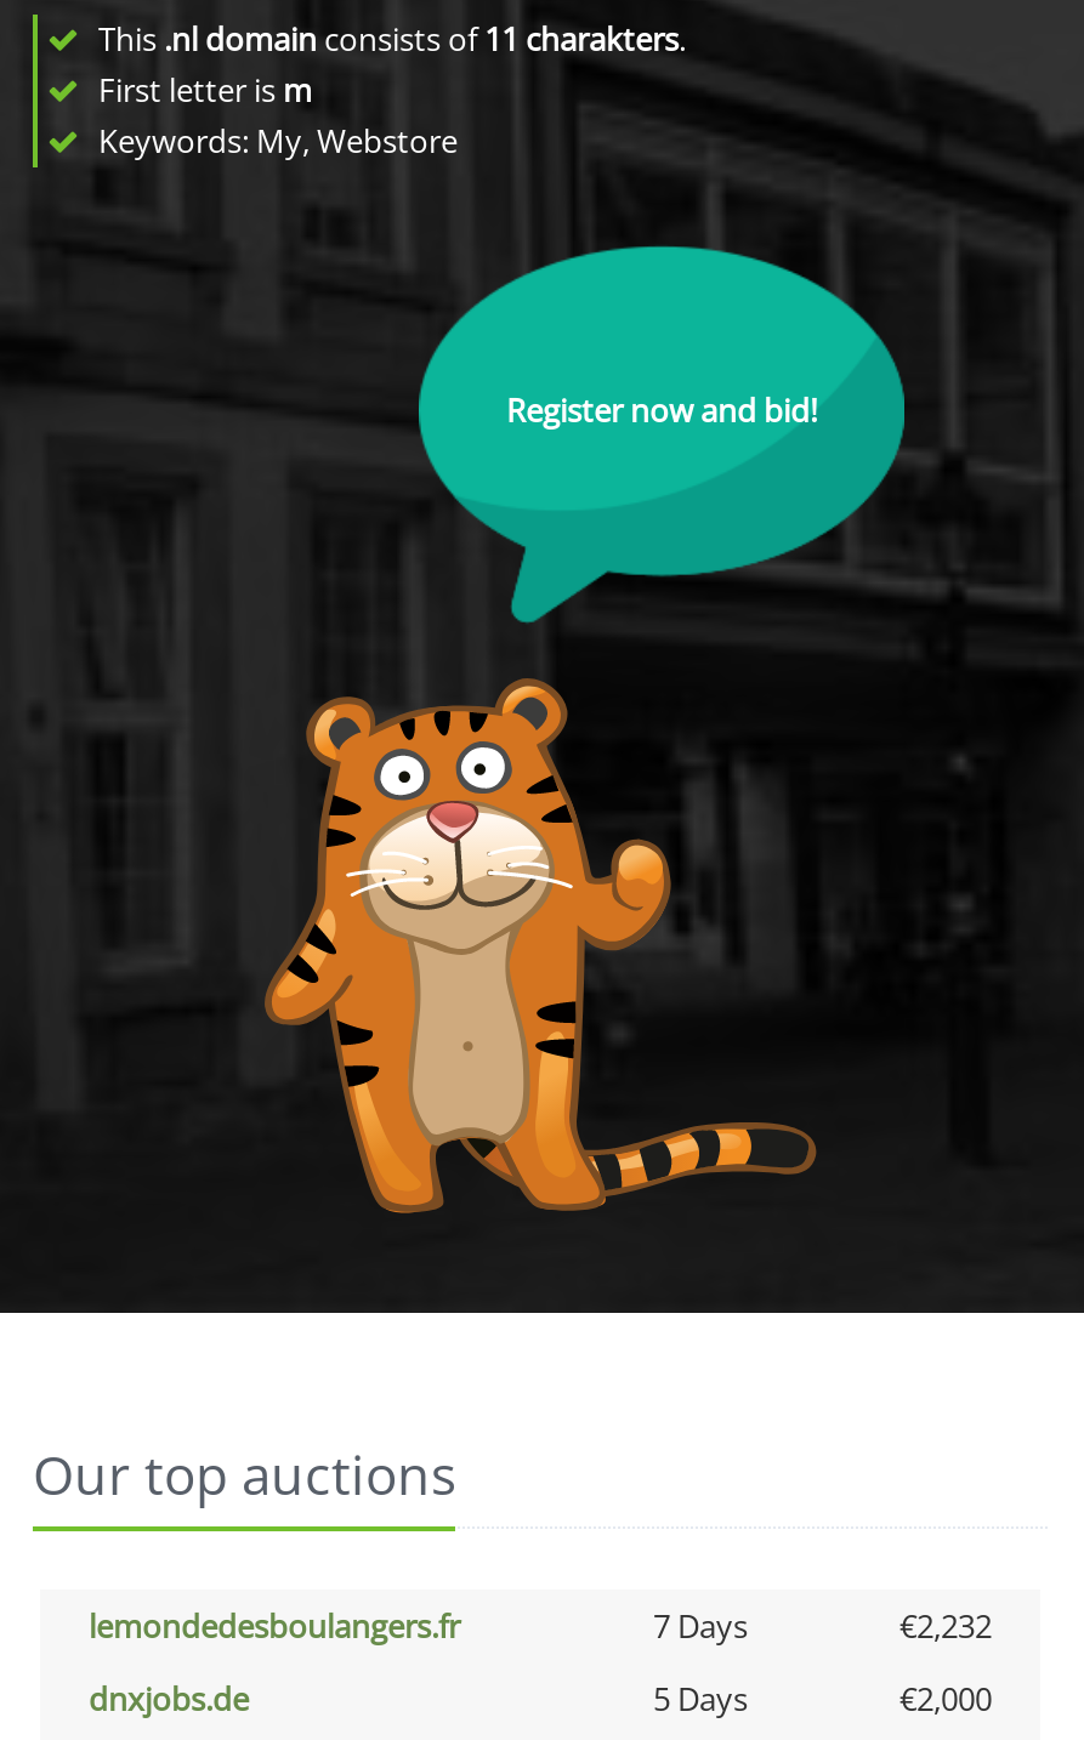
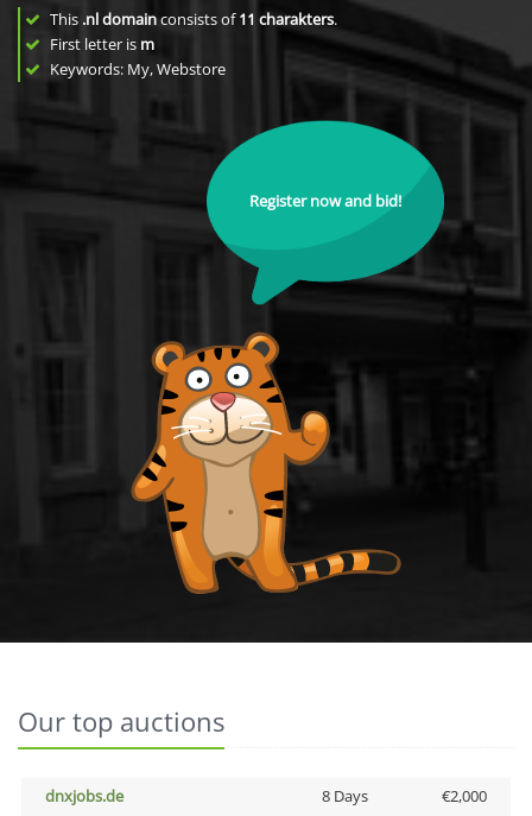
[89,1604,992,1648] lemondedesboulangers.fr | 7 Days | €2,232 -> none
[653,1677,748,1721] 5 Days -> [321,785,368,806] 8 Days

